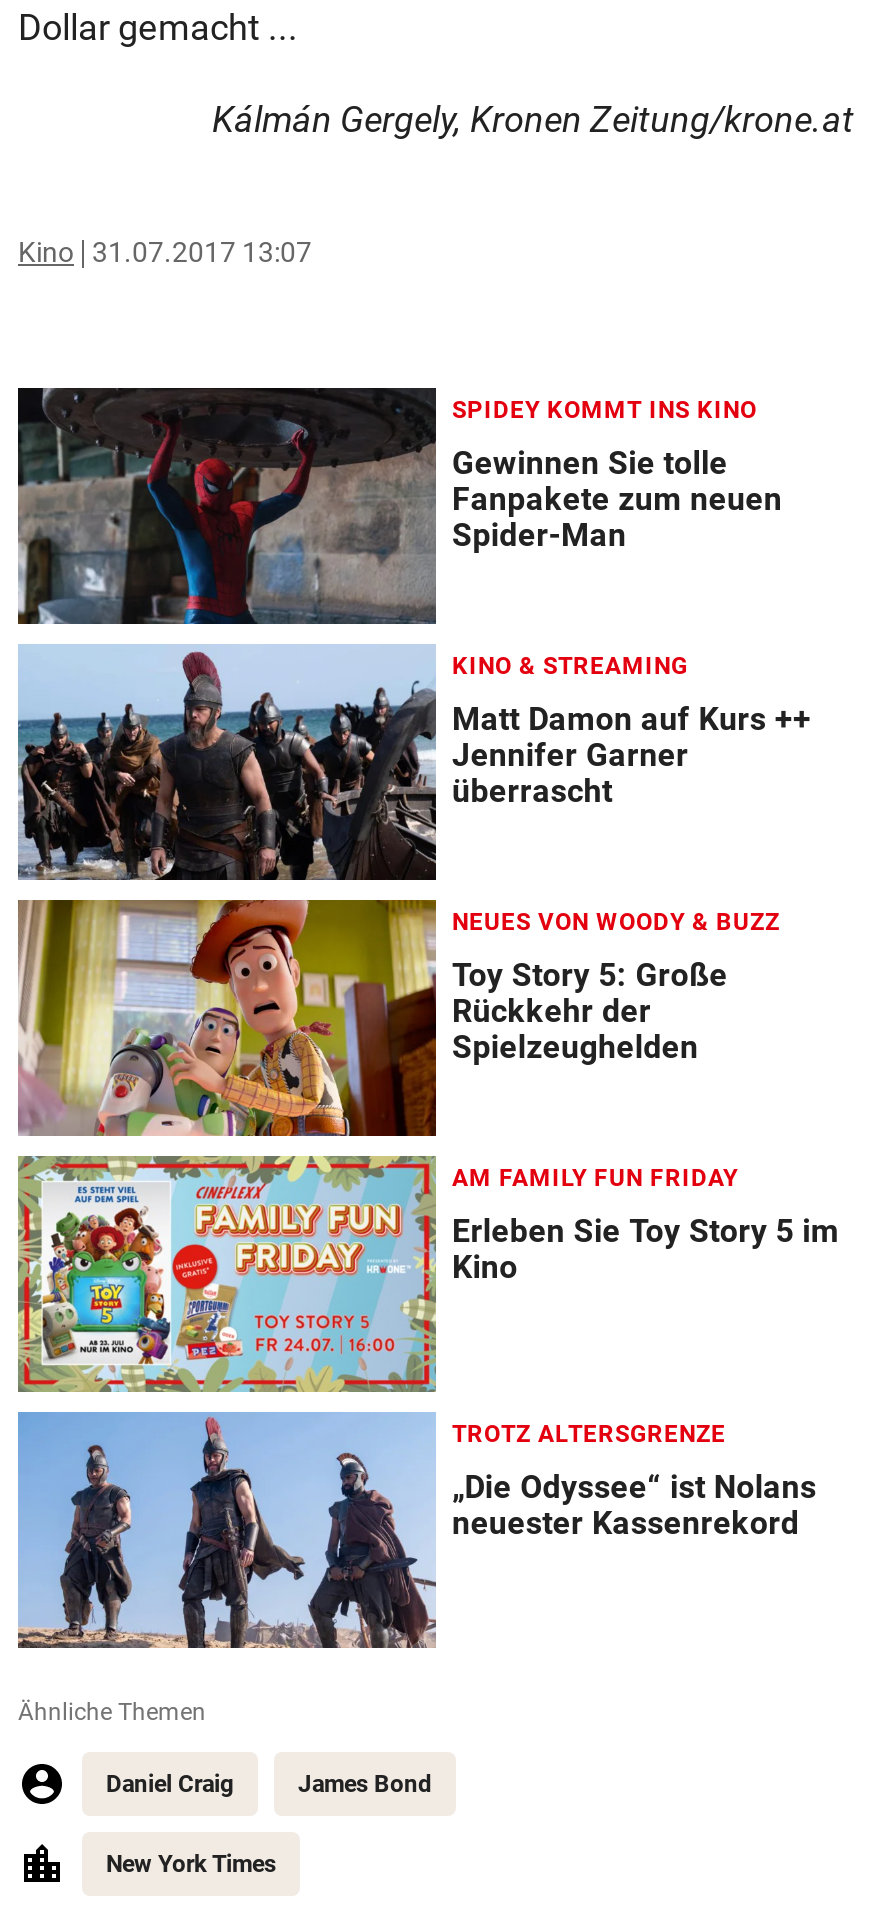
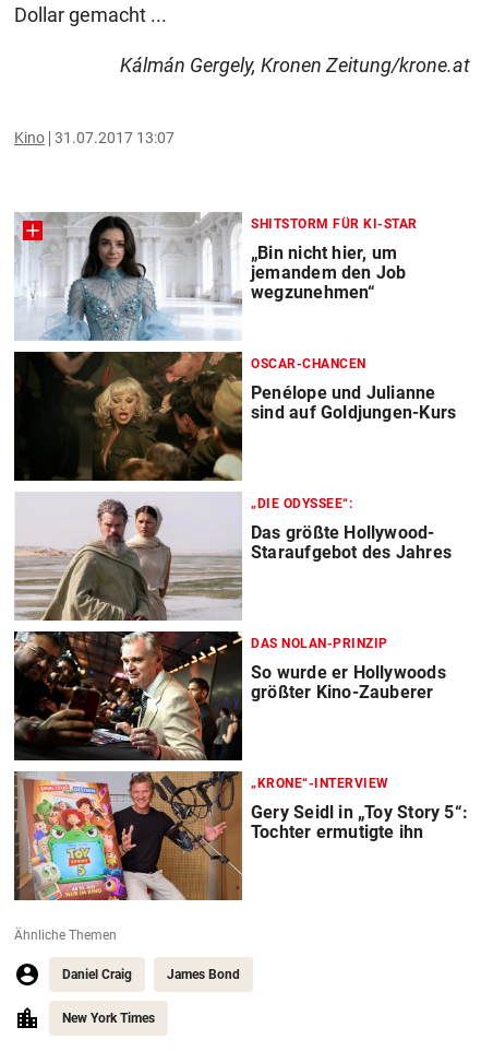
[16,386,757,626] [image] | SPIDEY KOMMT INS KINO -> [14,212,417,342] [image] | SHITSTORM FÜR KI-STAR
[452,444,782,554] Gewinnen Sie tolle | Fanpakete zum neuen | Spider-Man -> [251,243,406,303] „Bin nicht hier, um | jemandem den Job | wegzunehmen“
[16,644,688,882] [image] | KINO & STREAMING -> [13,351,366,482] [image] | OSCAR-CHANCEN
[452,700,812,810] Matt Damon auf Kurs ++ | Jennifer Garner | überrascht -> [251,382,456,423] Penélope und Julianne | sind auf Goldjungen-Kurs
[16,898,780,1138] [image] | NEUES VON WOODY & BUZZ -> [14,492,352,622] [image] | „DIE ODYSSEE“:
[452,956,728,1066] Toy Story 5: Große | Rückkehr der | Spielzeughelden -> [251,522,452,563] Das größte Hollywood- | Staraufgebot des Jahres
[16,1154,738,1394] [image] | AM FAMILY FUN FRIDAY -> [13,630,388,761] [image] | DAS NOLAN-PRINZIP
[452,1213,839,1287] Erleben Sie Toy Story 5 im | Kino -> [251,662,446,703] So wurde er Hollywoods | größter Kino-Zauberer
[16,1410,726,1650] [image] | TROTZ ALTERSGRENZE -> [13,770,389,901] [image] | „KRONE“-INTERVIEW
[452,1469,816,1543] „Die Odyssee“ ist Nolans | neuester Kassenrekord -> [251,802,468,843] Gery Seidl in „Toy Story 5“: | Tochter ermutigte ihn

